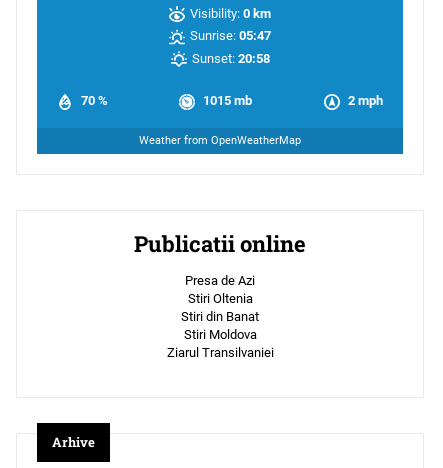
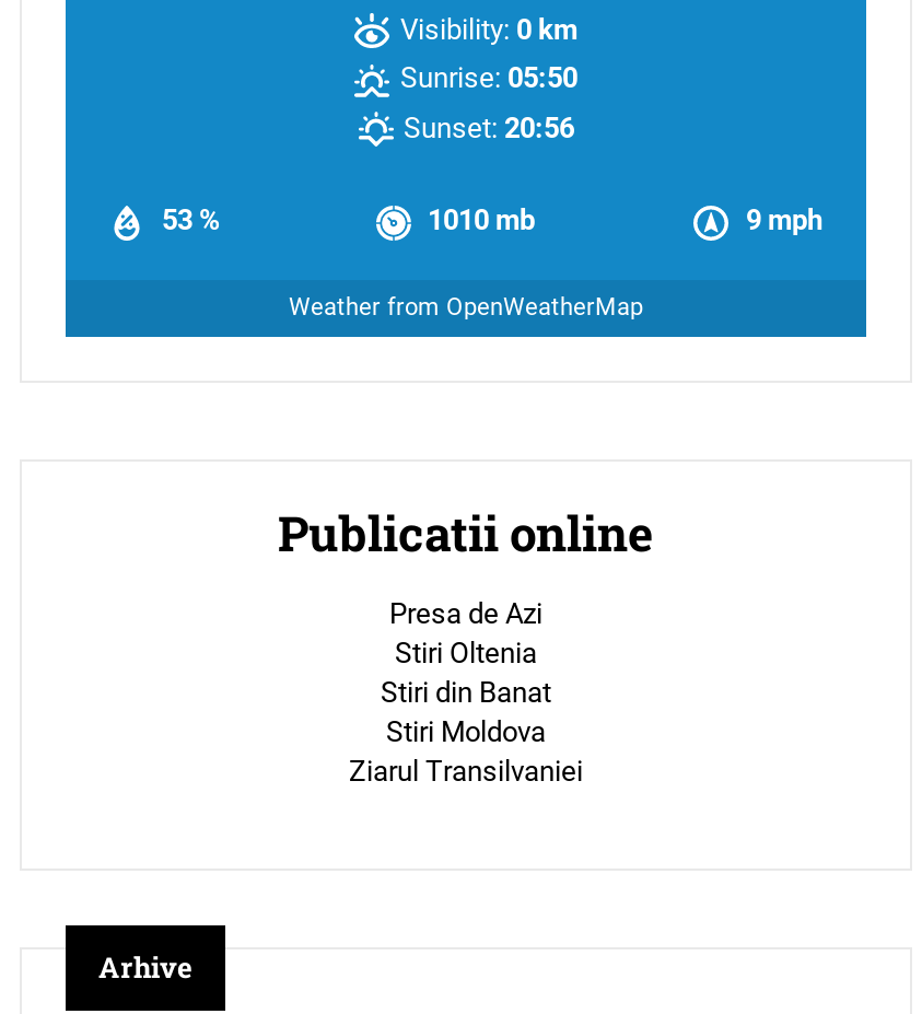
[190,28,271,43] Sunrise: 05:47 -> [400,62,577,95] Sunrise: 05:50
[191,51,269,66] Sunset: 20:58 -> [404,111,574,144] Sunset: 20:56
[81,93,383,108] 70 % | 1015 mb | 2 mph -> [162,204,822,237] 53 % | 1010 mb | 9 mph

